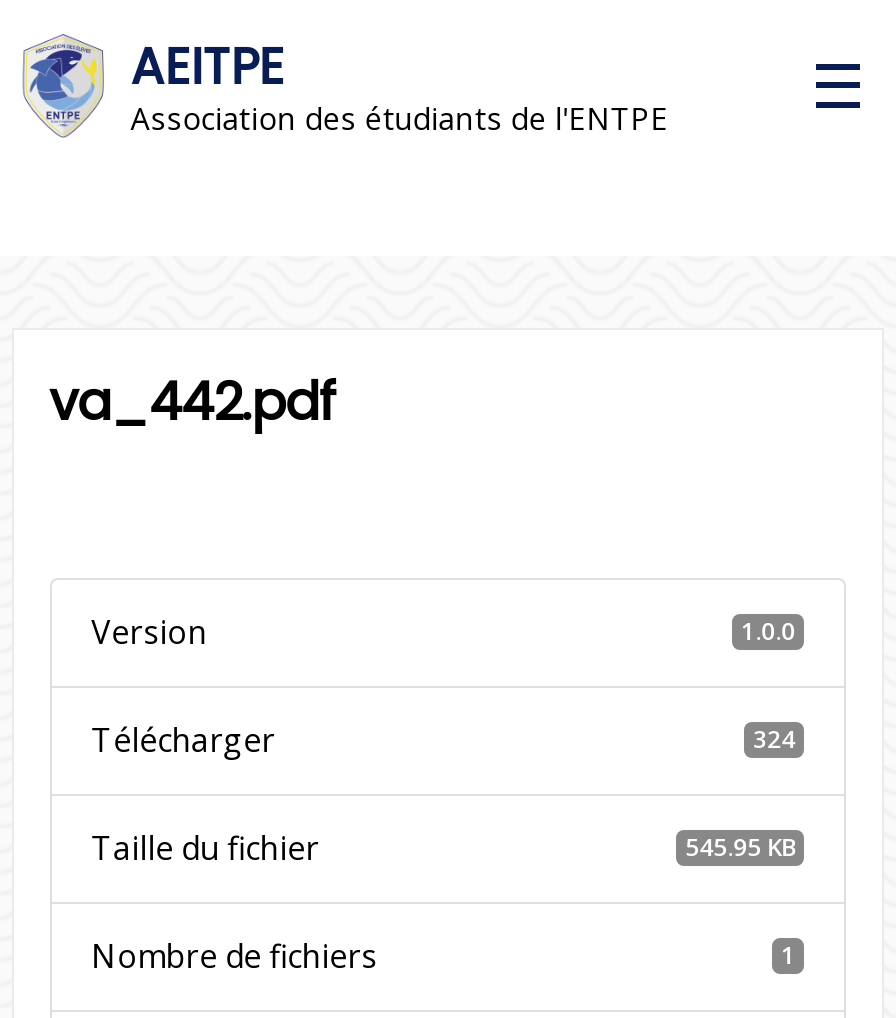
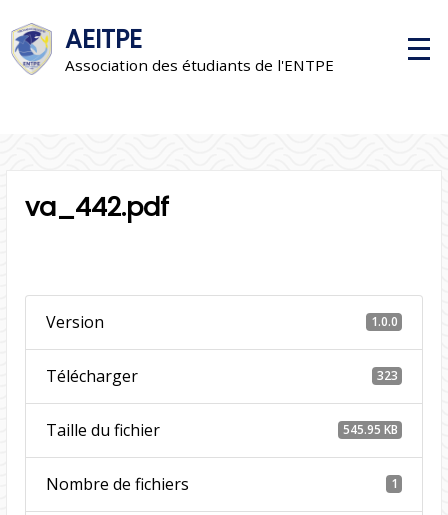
[753,722,795,756] 324 -> [377,367,398,384] 323

